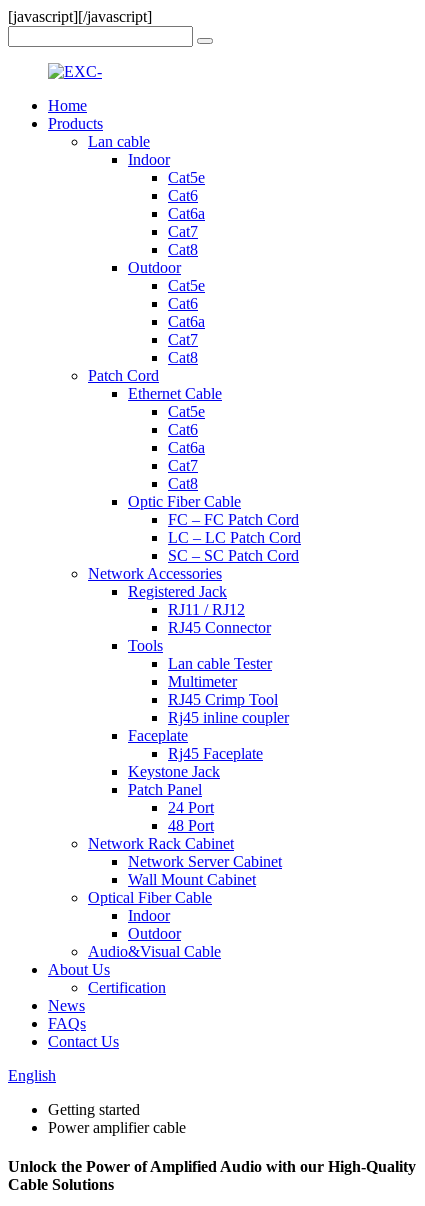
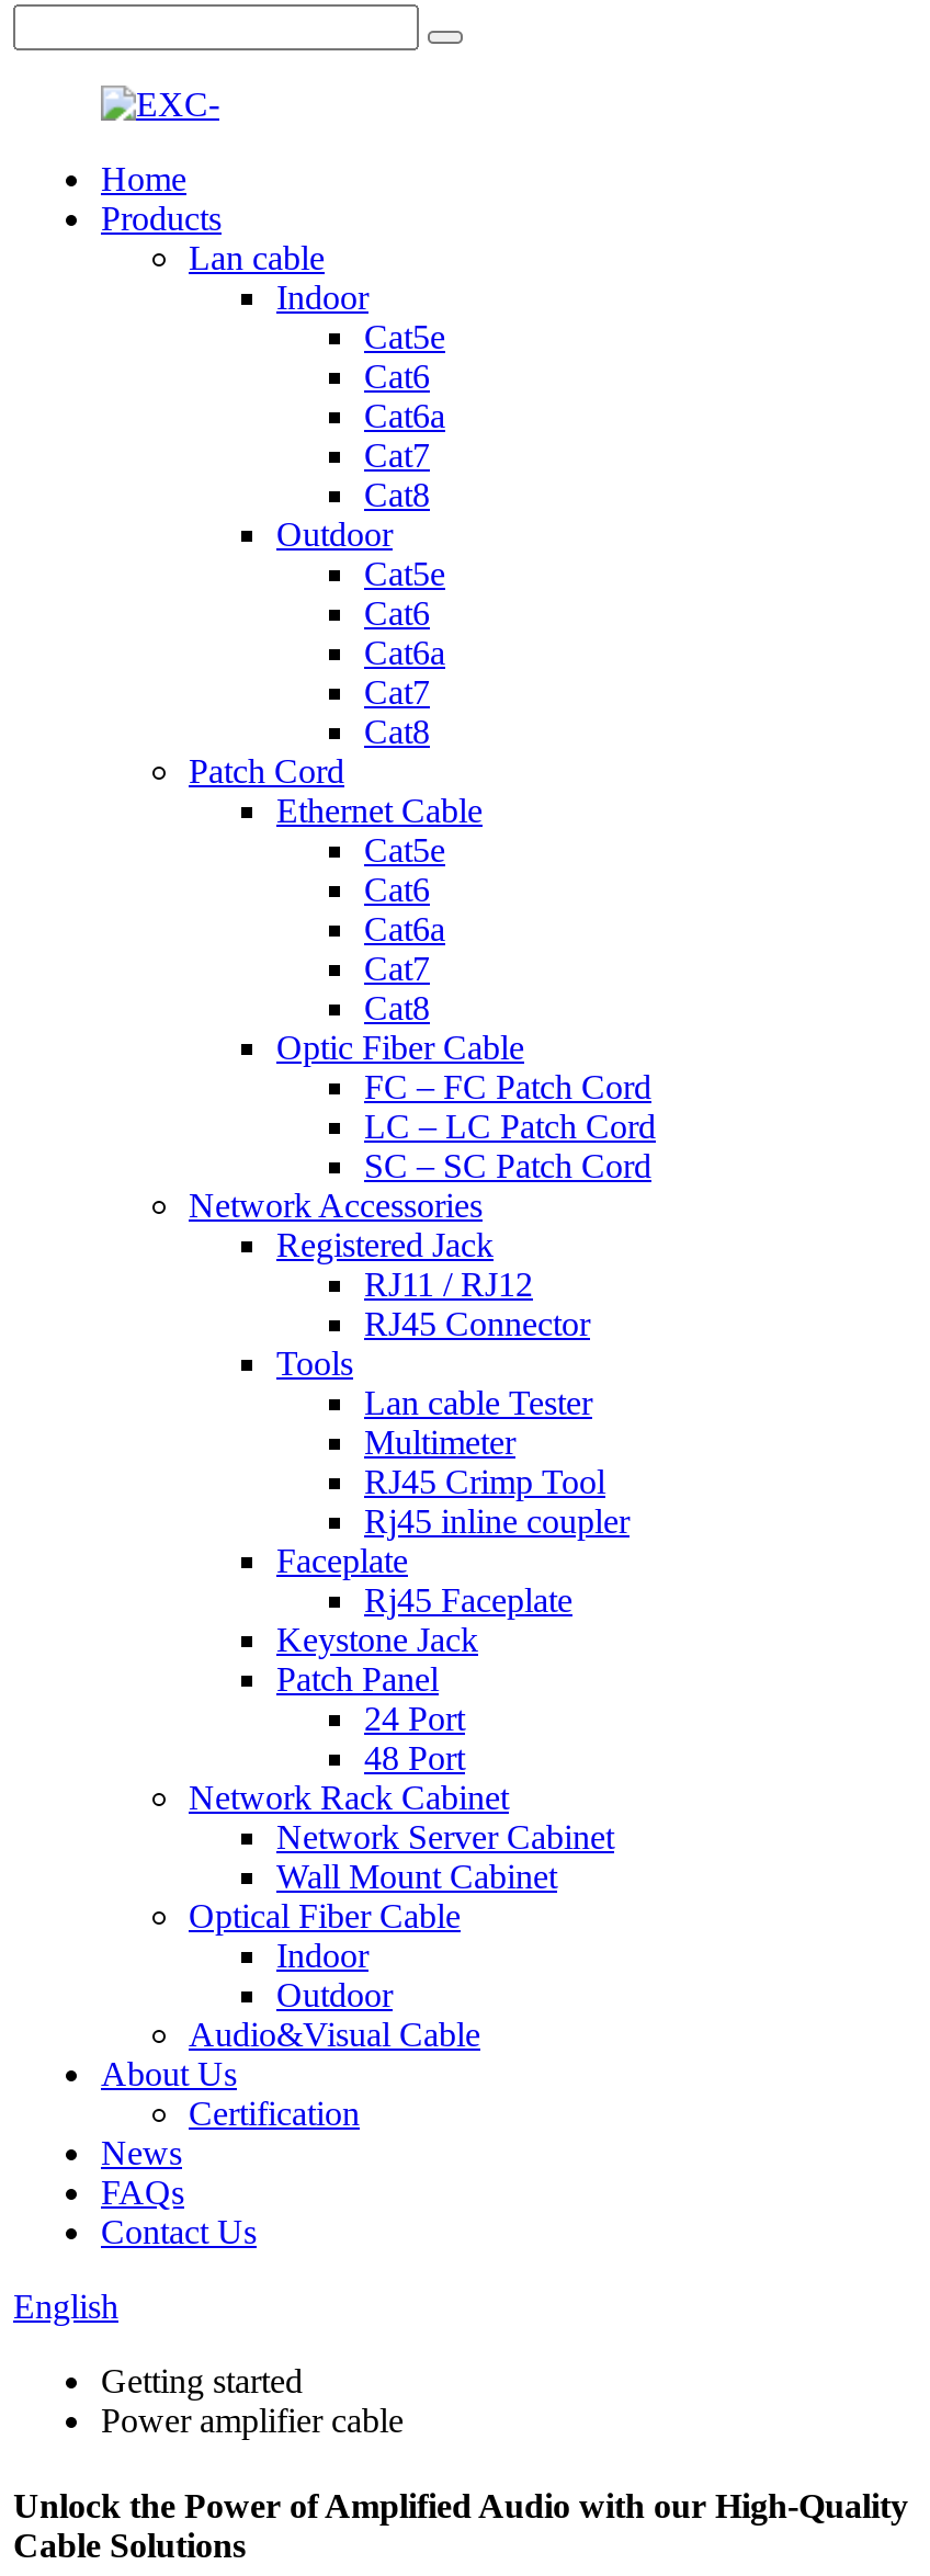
[8,8,152,25] [javascript][/javascript] -> none

